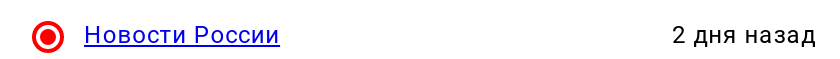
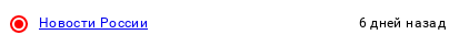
[672,21,816,49] 2 дня назад -> [359,15,446,30] 6 дней назад

